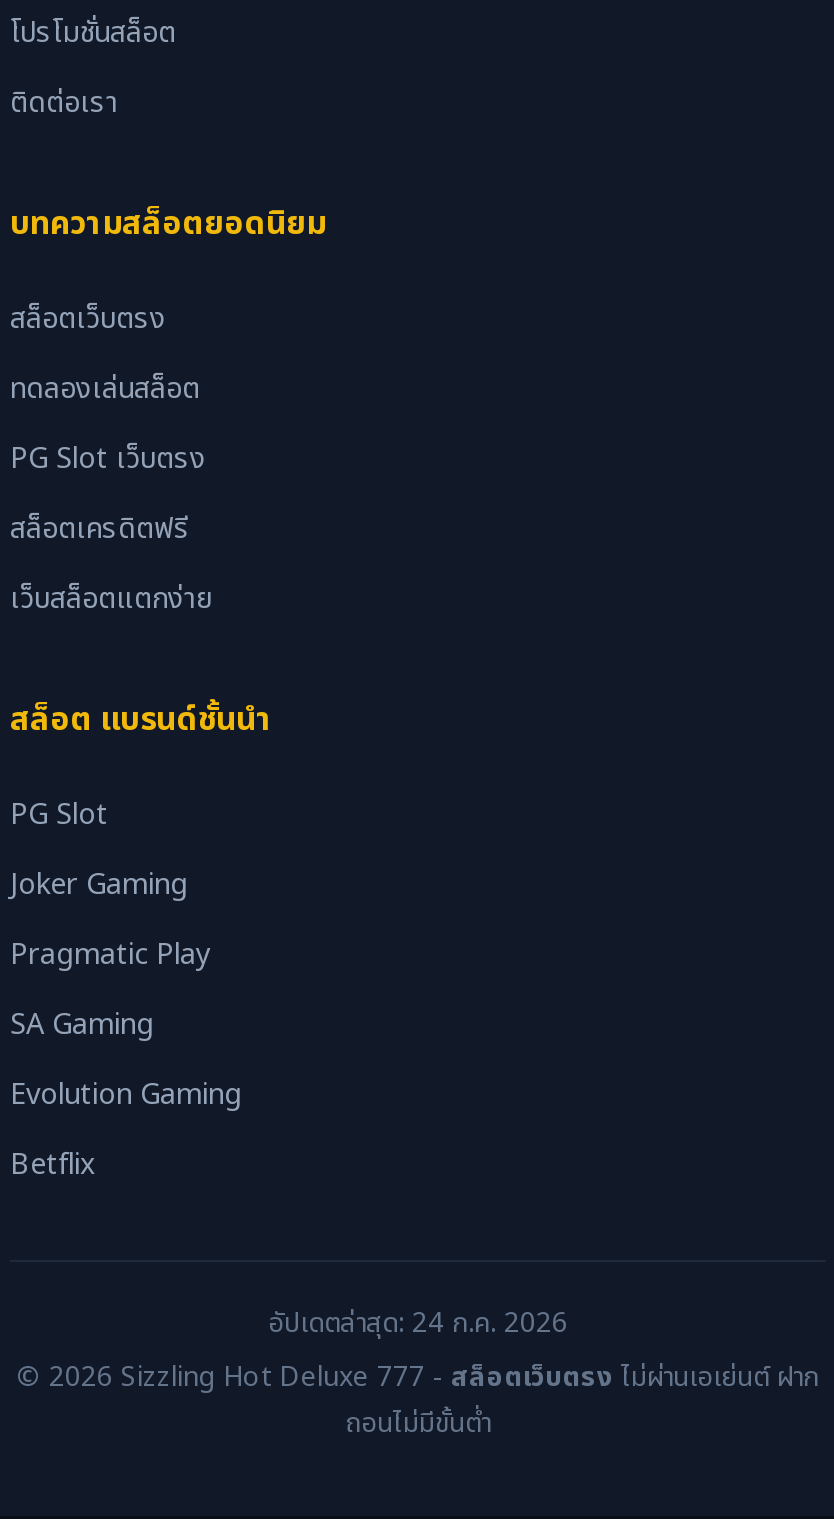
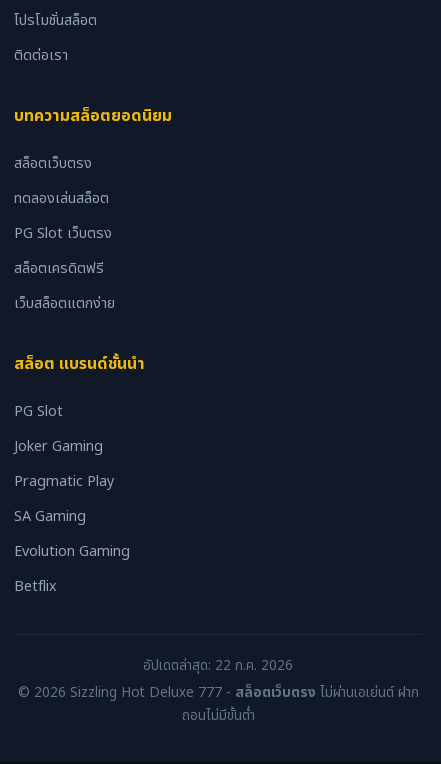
[268,1304,568,1344] อัปเดตล่าสุด: 24 ก.ค. 2026 -> [143,656,293,676] อัปเดตล่าสุด: 22 ก.ค. 2026

